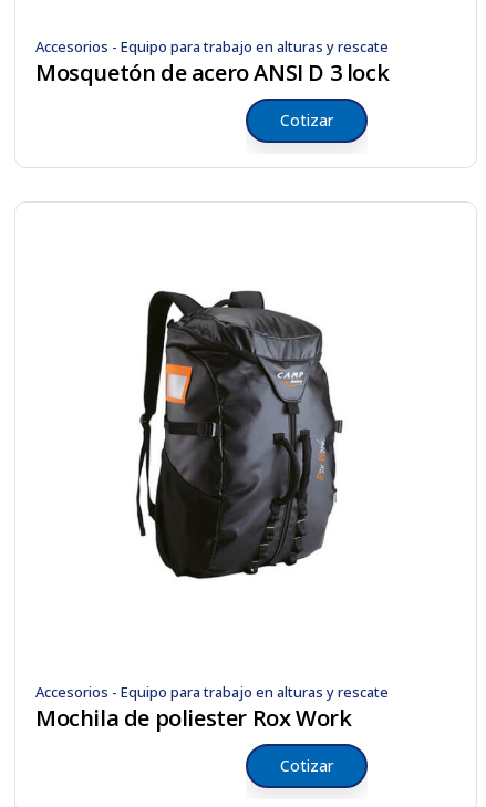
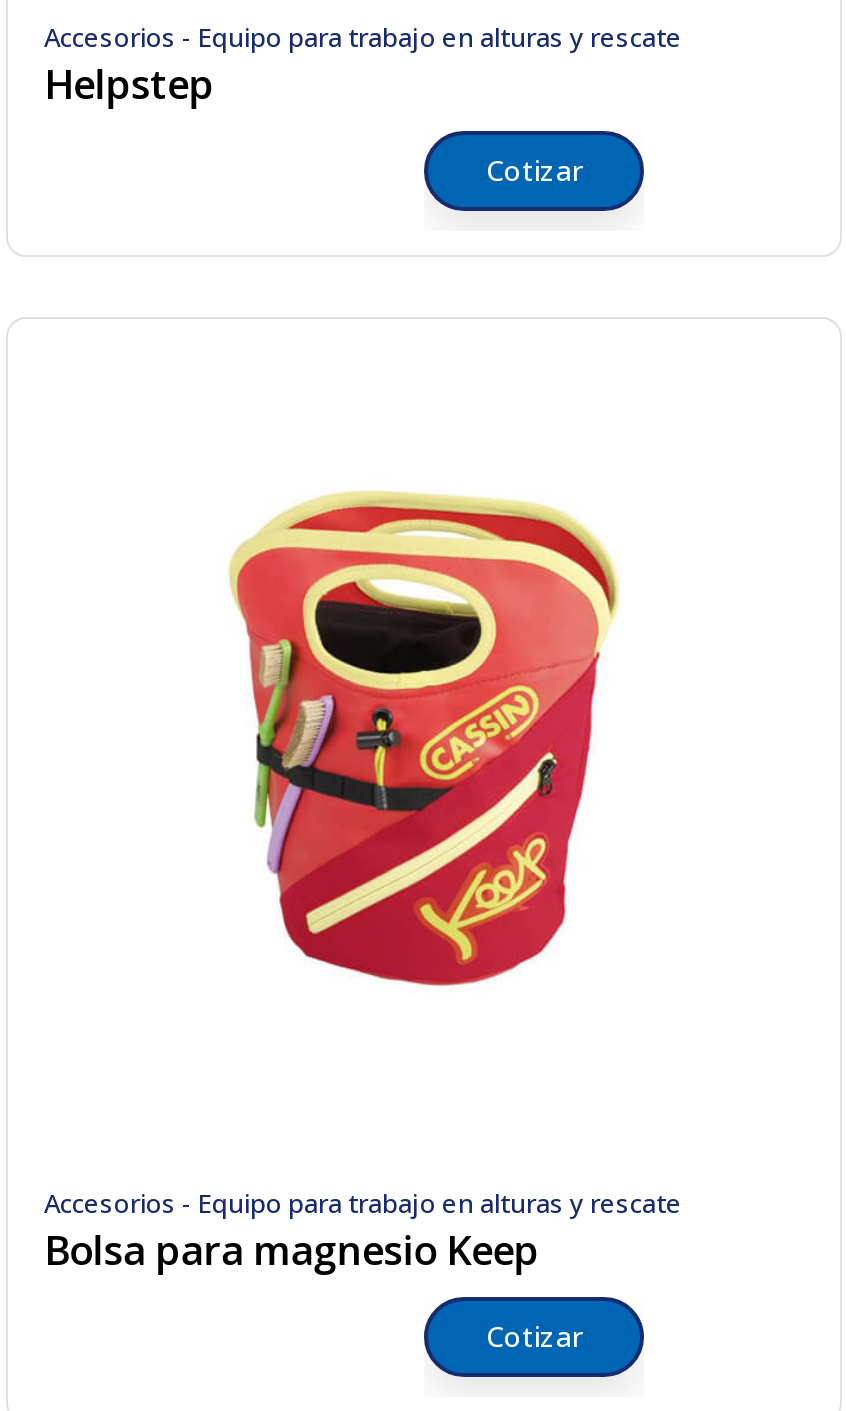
[35,58,389,87] Mosquetón de acero ANSI D 3 lock -> [44,57,214,111] Helpstep
[135,290,353,580] [image] -> [226,479,620,999] [image]
[35,703,351,733] Mochila de poliester Rox Work -> [44,1223,539,1277] Bolsa para magnesio Keep

